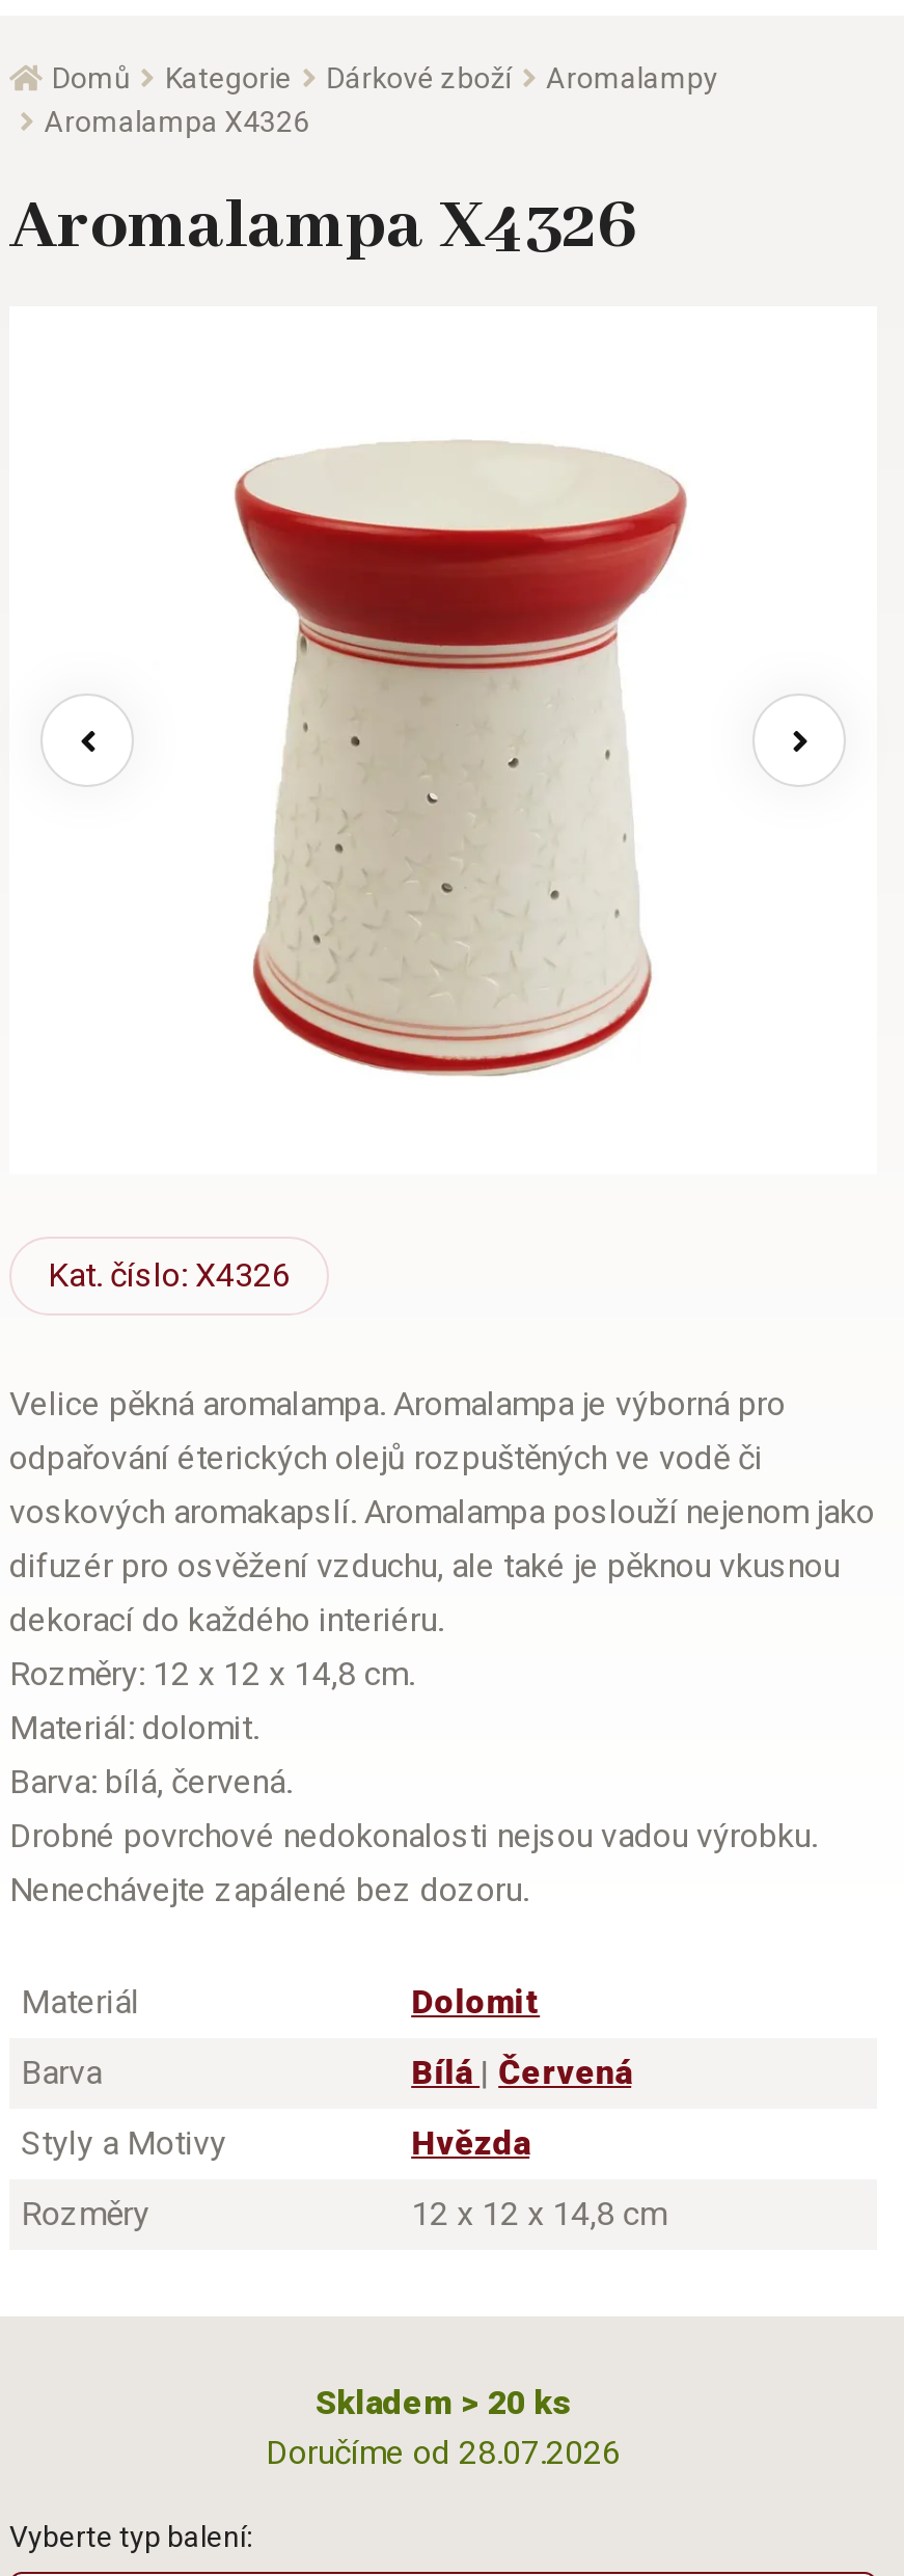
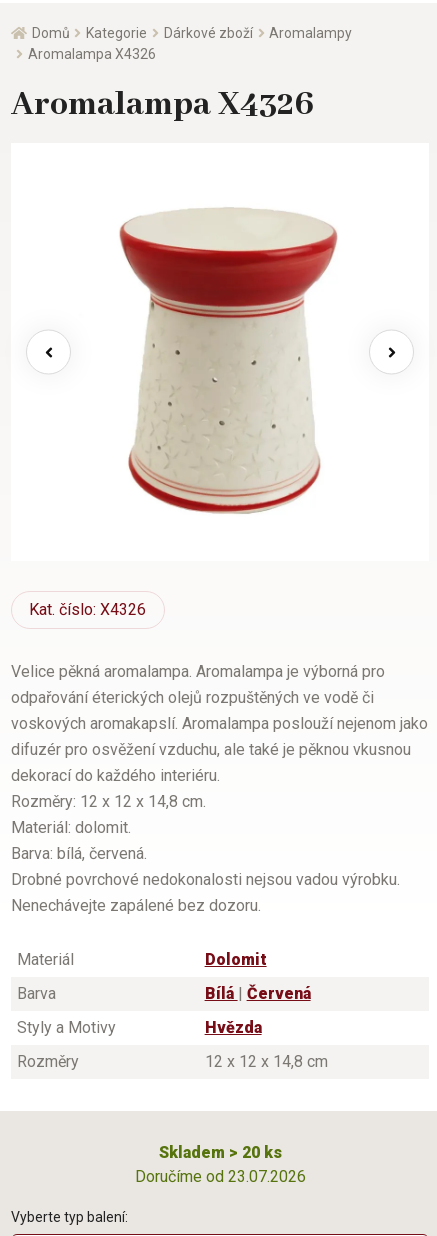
[266,2434,621,2473] Doručíme od 28.07.2026 -> [134,1167,305,1186] Doručíme od 23.07.2026

